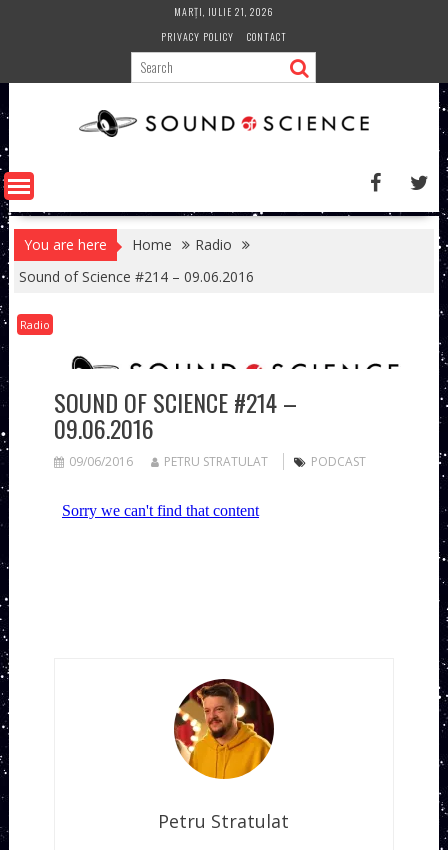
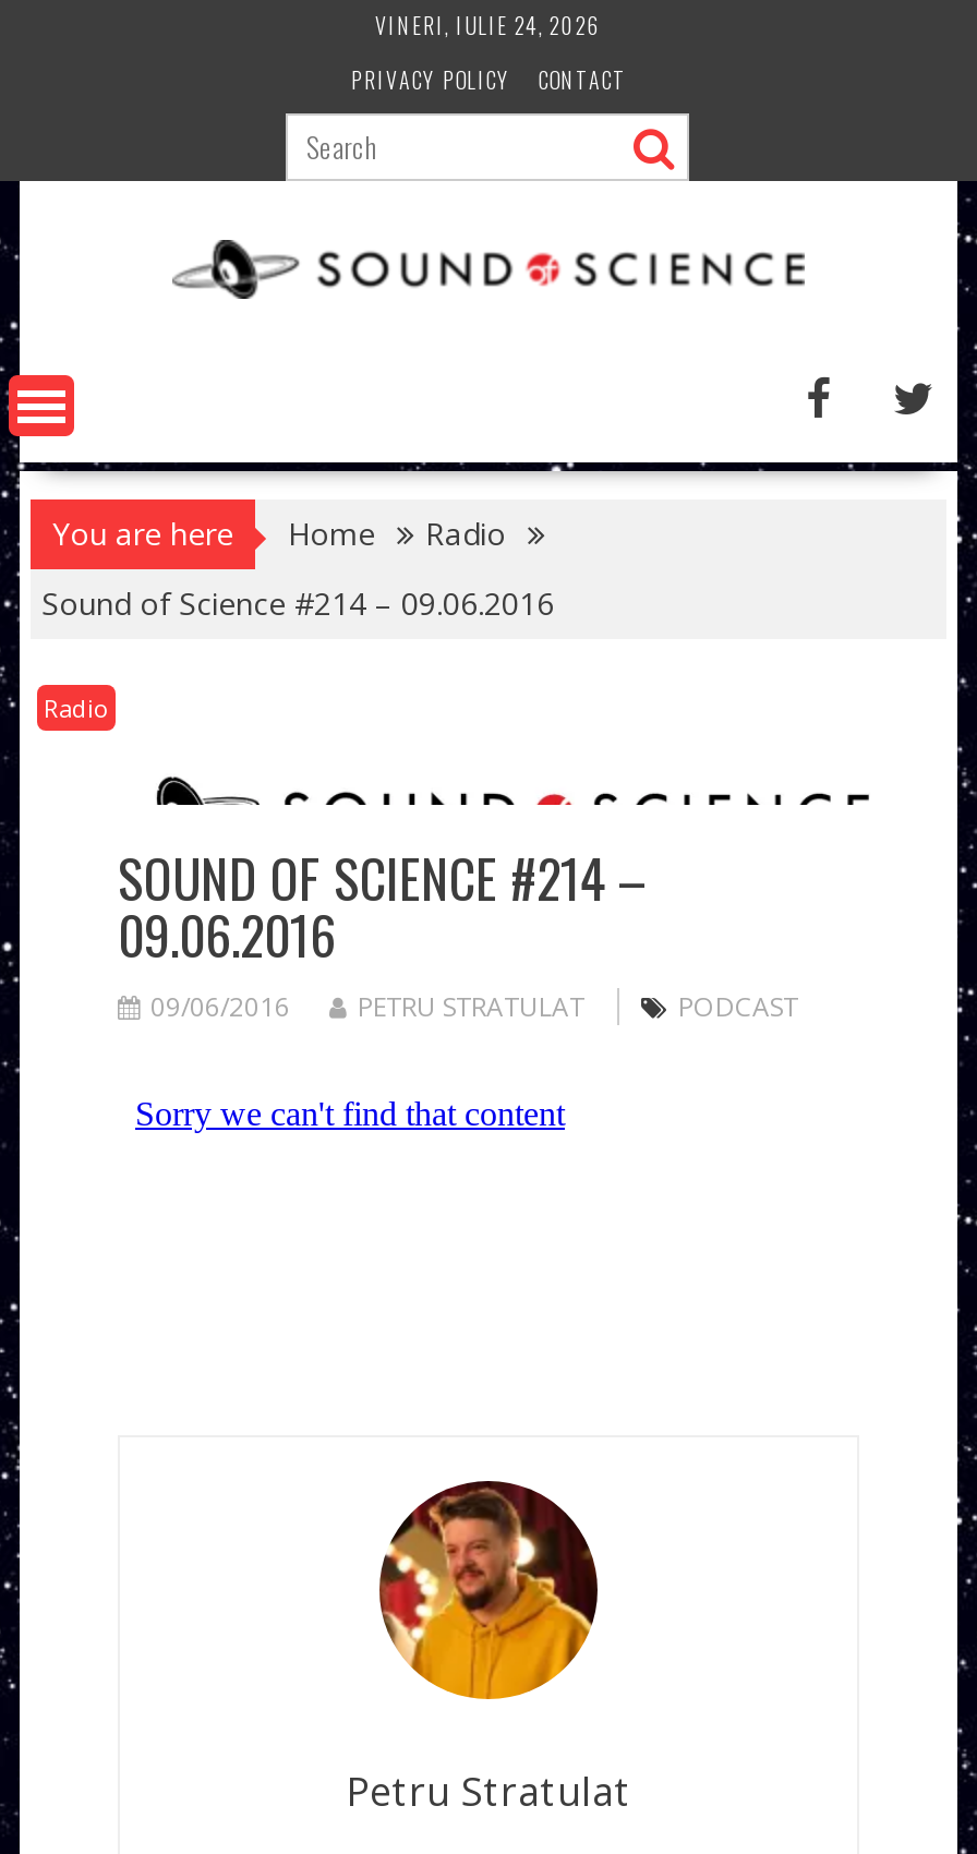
[174,4,274,19] MARȚI, IULIE 21, 2026 -> [375,9,602,41] VINERI, IULIE 24, 2026

